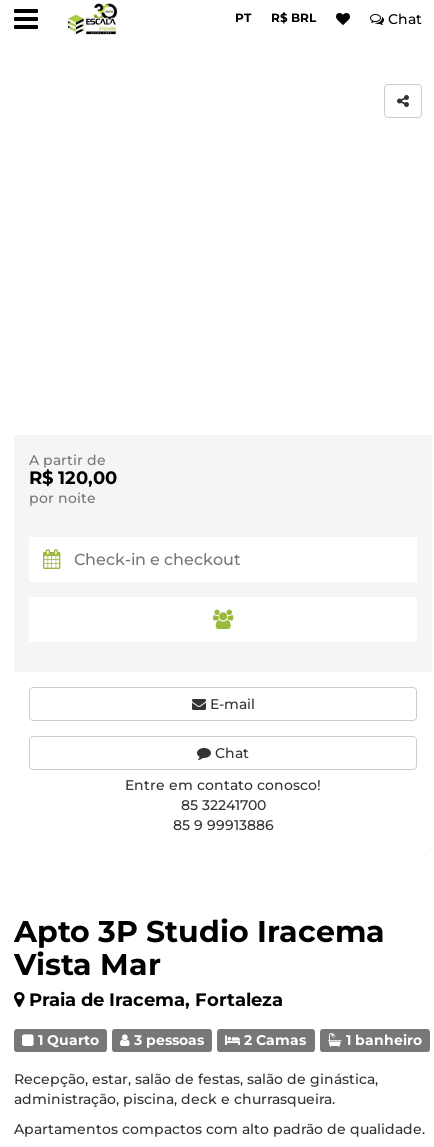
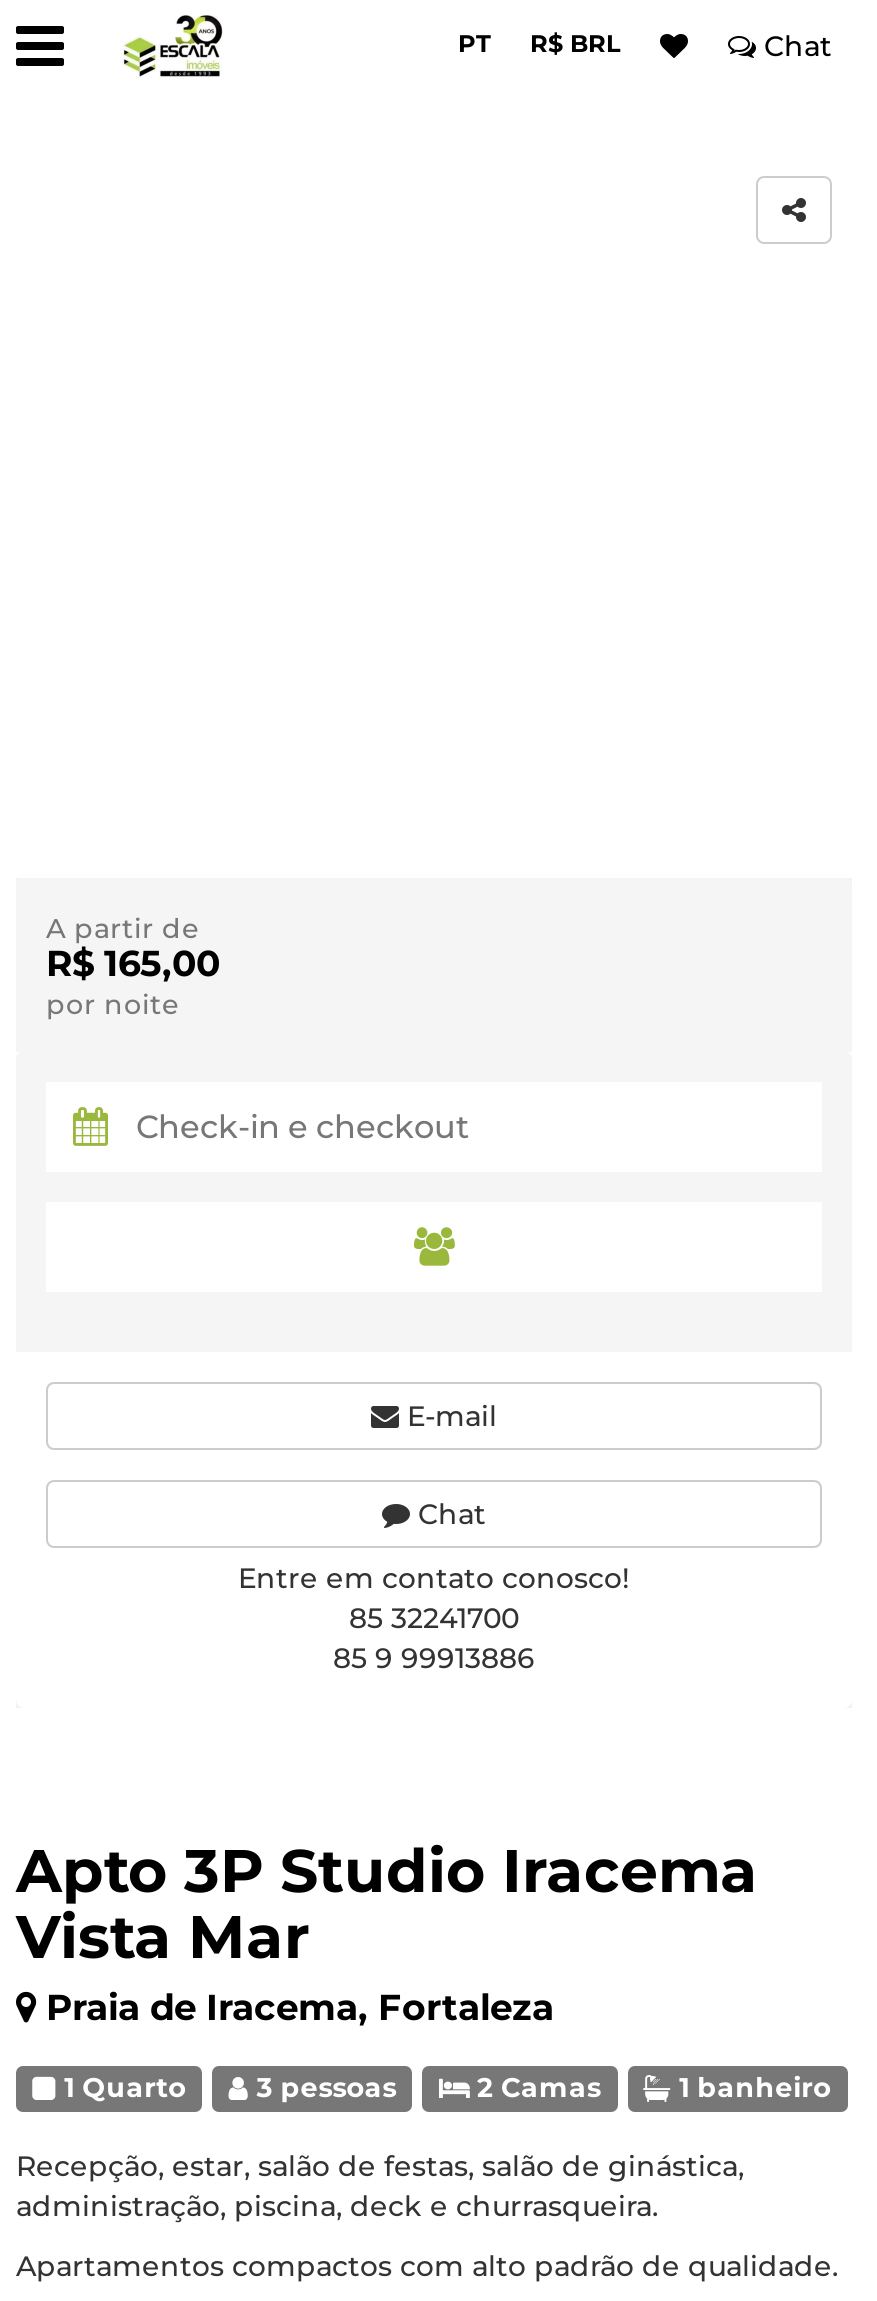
[29,467,117,489] R$ 120,00 -> [46,942,220,986] R$ 165,00

